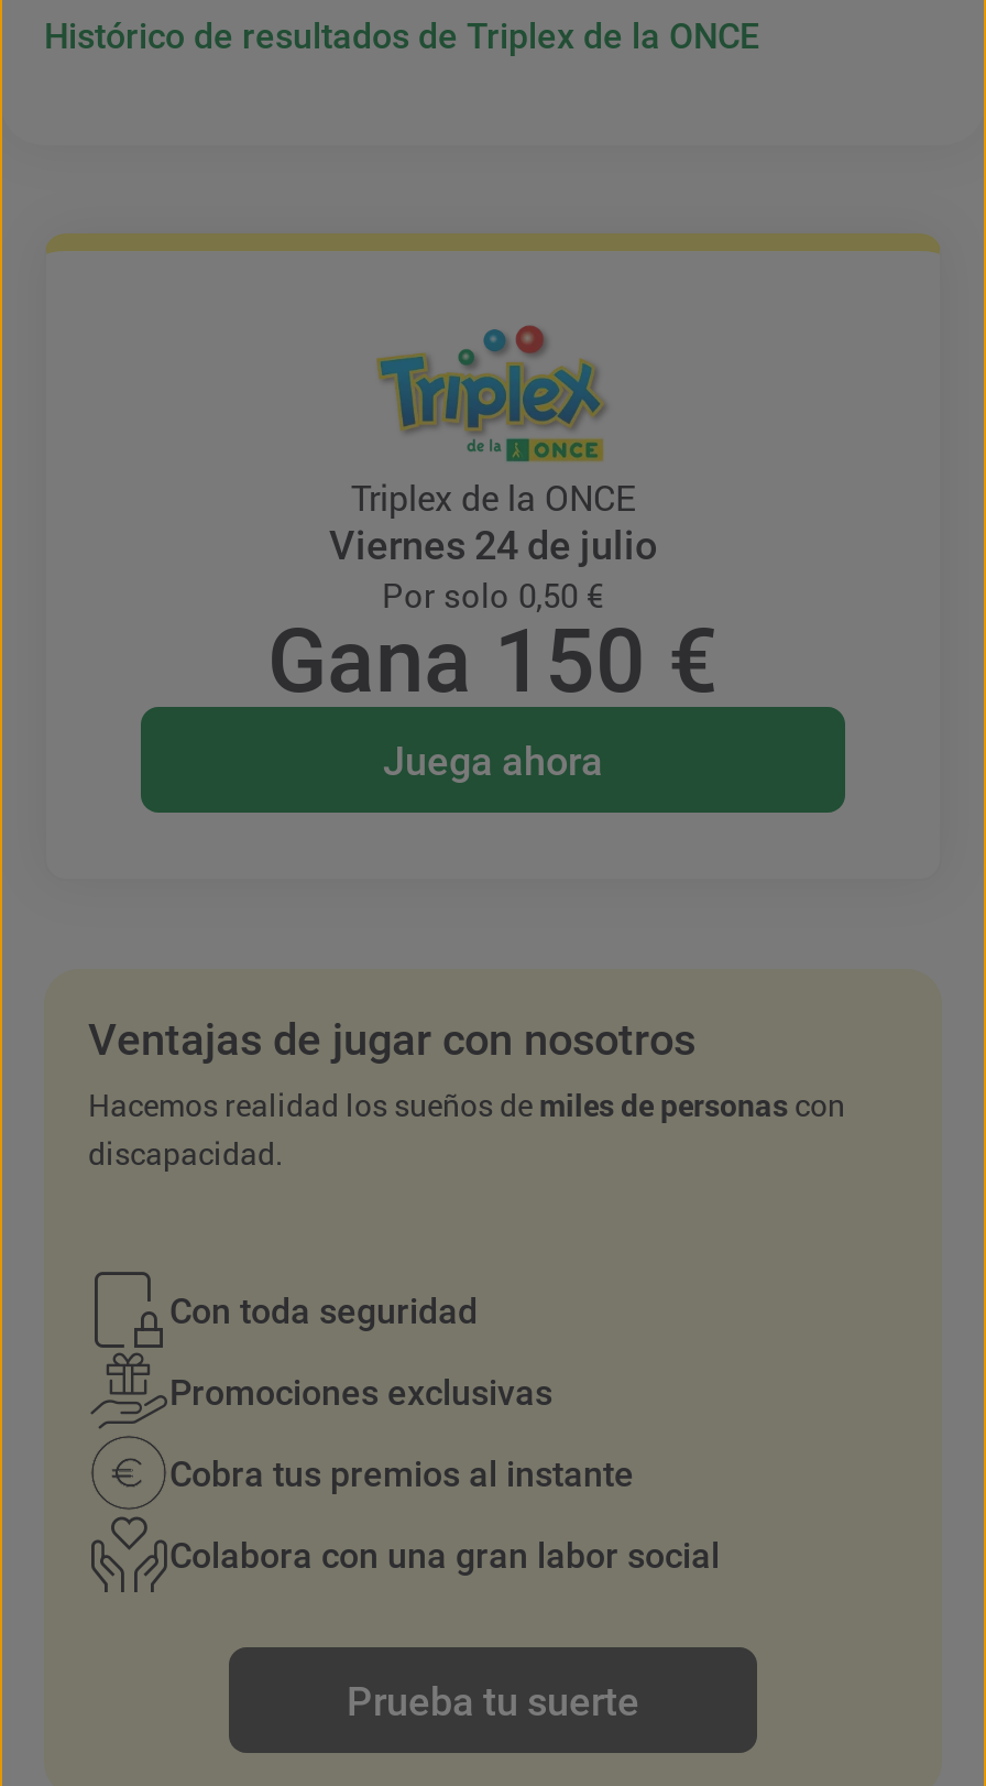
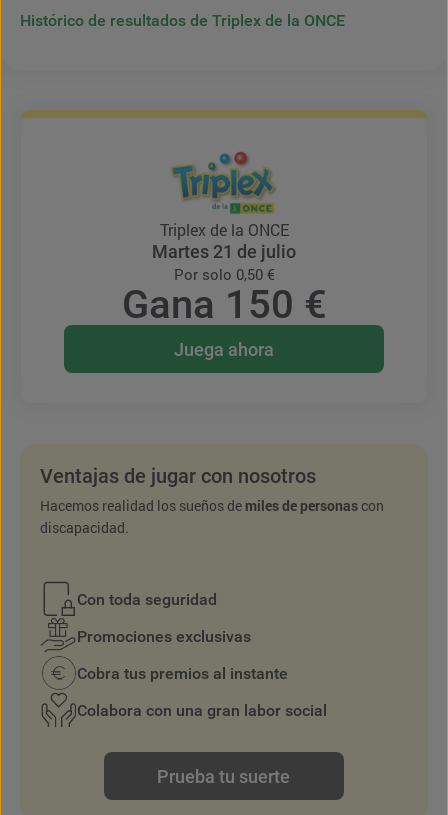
[329,522,657,568] Viernes 24 de julio -> [152,241,296,262] Martes 21 de julio

